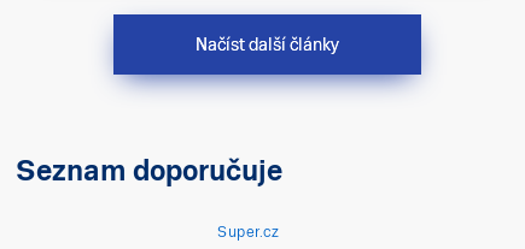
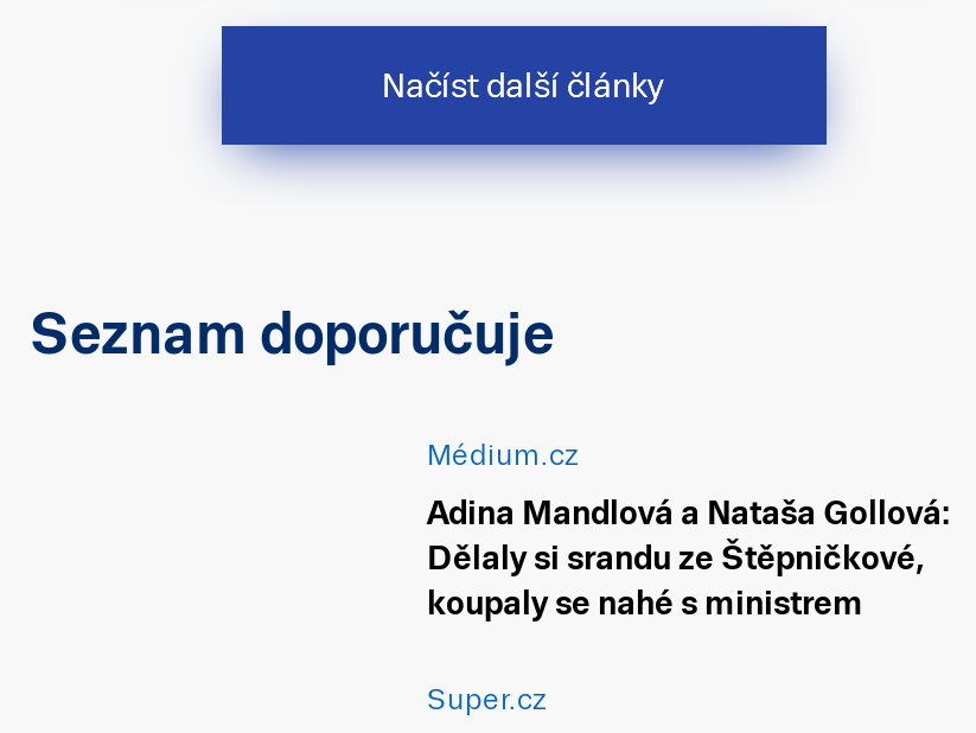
none -> [427,439,951,622] Médium.cz | Adina Mandlová a Nataša Gollová: | Dělaly si srandu ze Štěpničkové, | koupaly se nahé s ministrem

